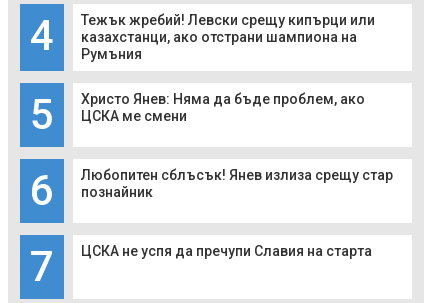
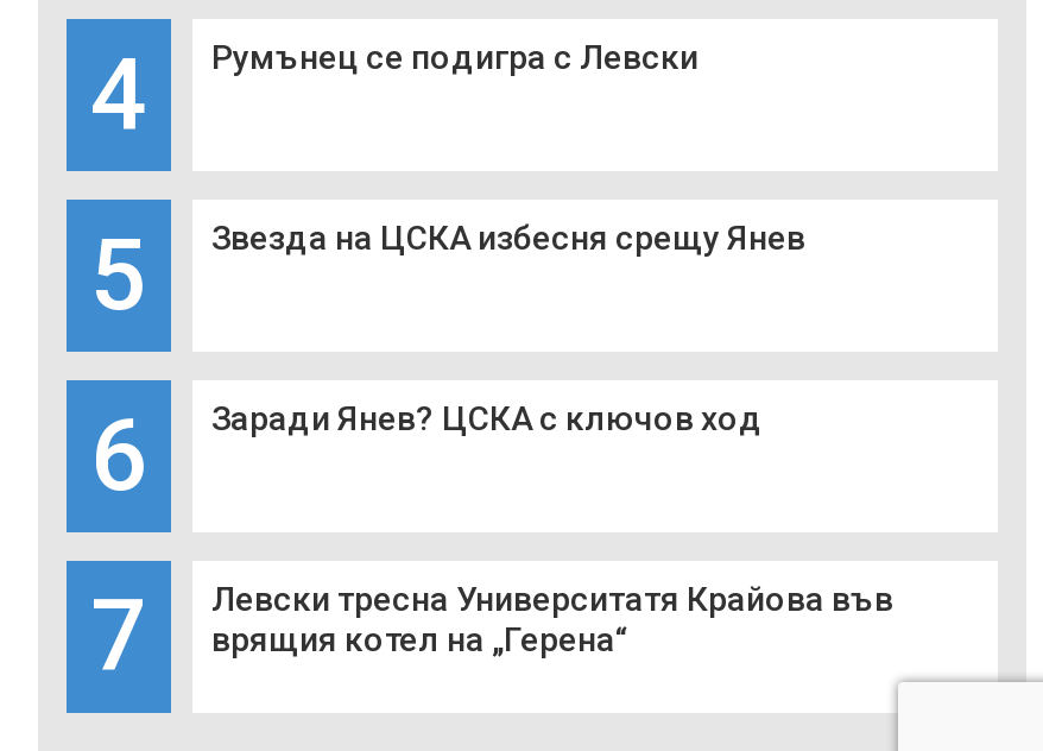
[81,12,375,62] Тежък жребий! Левски срещу кипърци или | казахстанци, ако отстрани шампиона на | Румъния -> [211,39,699,77] Румънец се подигра с Левски
[81,91,365,124] Христо Янев: Няма да бъде проблем, ако | ЦСКА ме смени -> [211,219,805,257] Звезда на ЦСКА избесня срещу Янев
[81,167,393,200] Любопитен сблъсък! Янев излиза срещу стар | познайник -> [211,400,763,438] Заради Янев? ЦСКА с ключов ход
[81,243,372,259] ЦСКА не успя да пречупи Славия на старта -> [211,580,893,659] Левски тресна Университатя Крайова във | врящия котел на „Герена“

